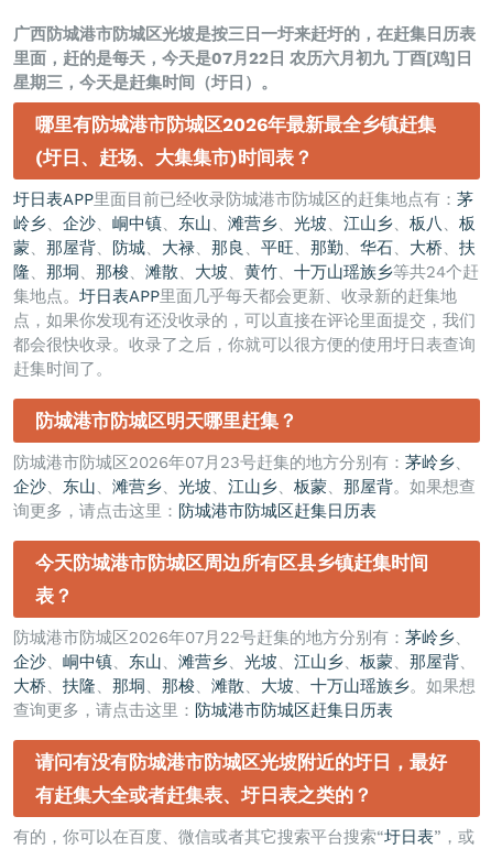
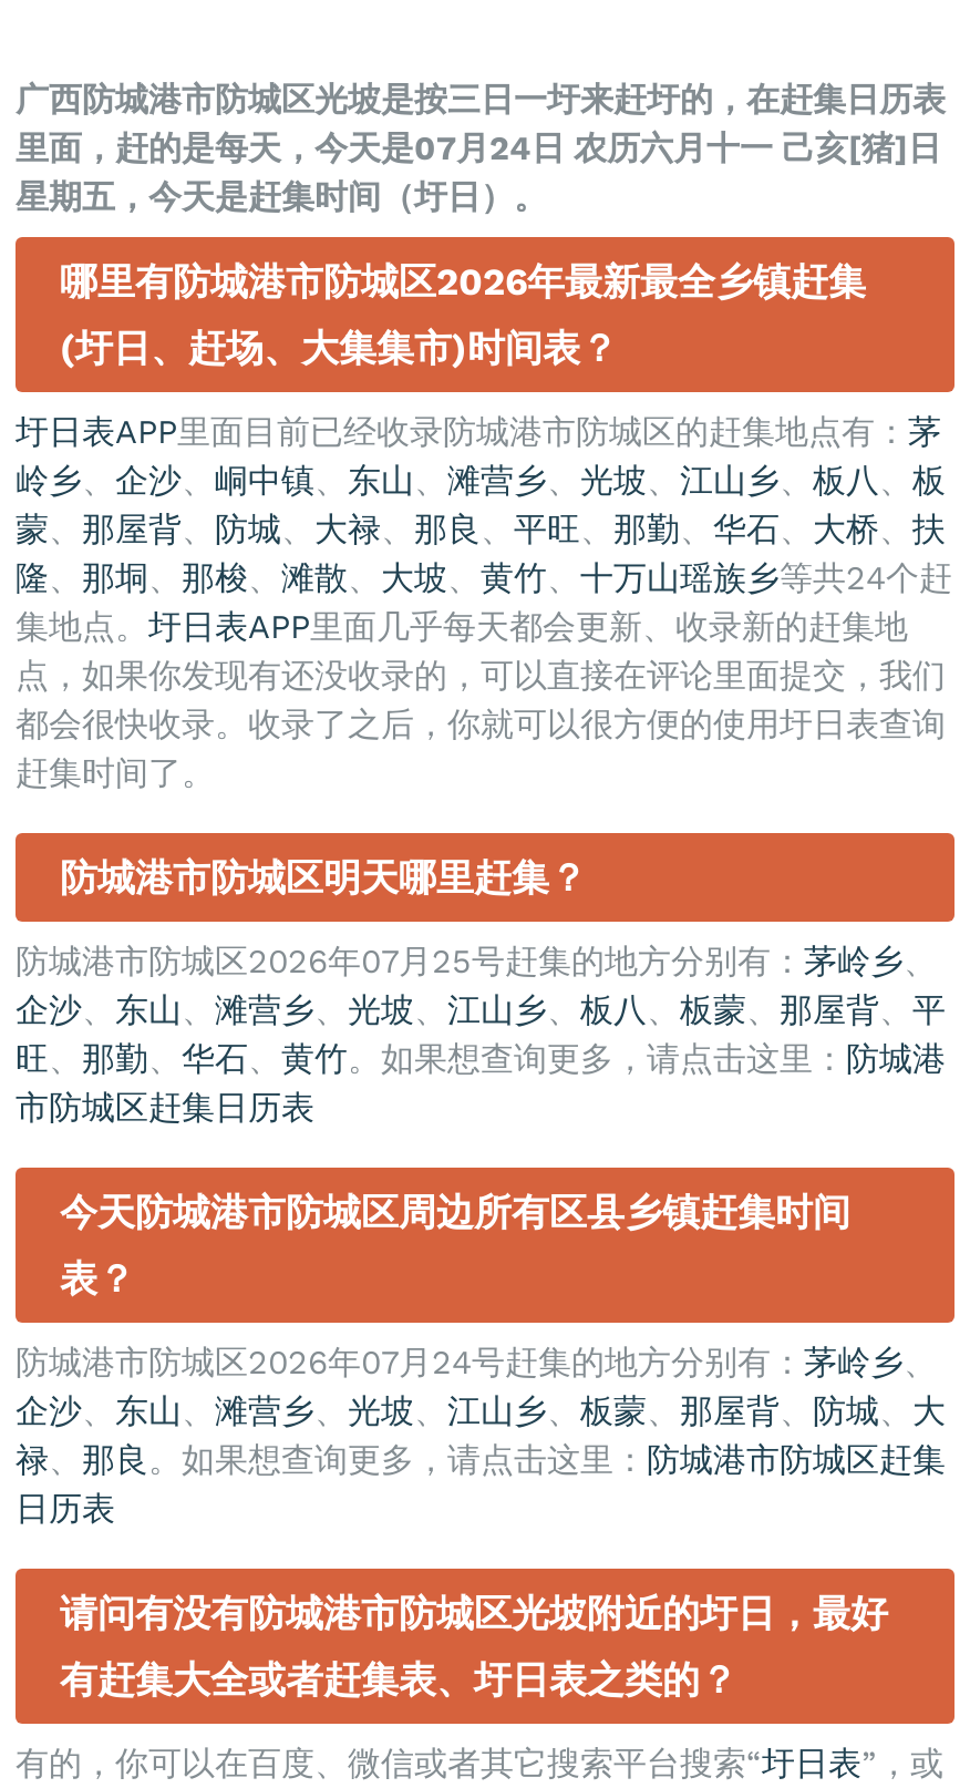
[13,49,472,68] 里面，赶的是每天，今天是07月22日 农历六月初九 丁酉[鸡]日 -> [16,129,941,169] 里面，赶的是每天，今天是07月24日 农历六月十一 己亥[猪]日
[13,73,277,93] 星期三，今天是赶集时间（圩日）。 -> [16,178,547,218] 星期五，今天是赶集时间（圩日）。
[13,453,476,521] 防城港市防城区2026年07月23号赶集的地方分别有：茅岭乡、 | 企沙、东山、滩营乡、光坡、江山乡、板蒙、那屋背。如果想查 | 询更多，请点击这里：防城港市防城区赶集日历表 -> [16,942,946,1128] 防城港市防城区2026年07月25号赶集的地方分别有：茅岭乡、 | 企沙、东山、滩营乡、光坡、江山乡、板八、板蒙、那屋背、平 | 旺、那勤、华石、黄竹。如果想查询更多，请点击这里：防城港 | 市防城区赶集日历表
[13,628,476,720] 防城港市防城区2026年07月22号赶集的地方分别有：茅岭乡、 | 企沙、峒中镇、东山、滩营乡、光坡、江山乡、板蒙、那屋背、 | 大桥、扶隆、那垌、那梭、滩散、大坡、十万山瑶族乡。如果想 | 查询更多，请点击这里：防城港市防城区赶集日历表 -> [16,1343,946,1529] 防城港市防城区2026年07月24号赶集的地方分别有：茅岭乡、 | 企沙、东山、滩营乡、光坡、江山乡、板蒙、那屋背、防城、大 | 禄、那良。如果想查询更多，请点击这里：防城港市防城区赶集 | 日历表

